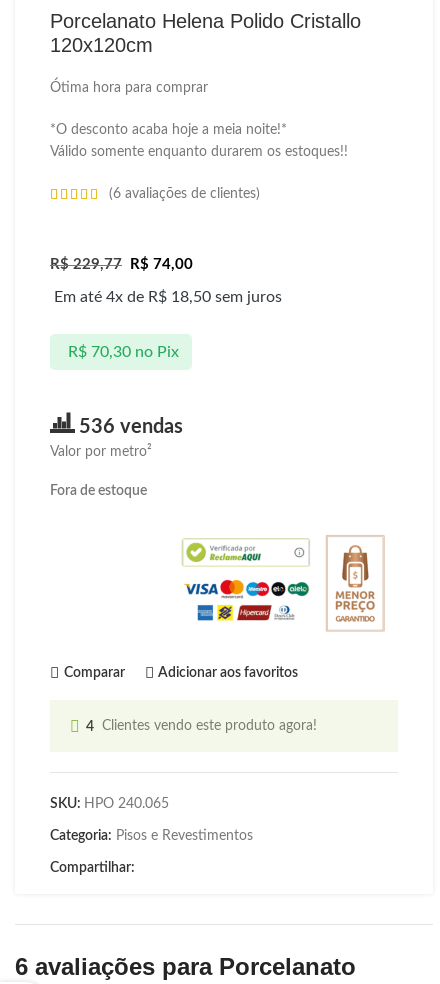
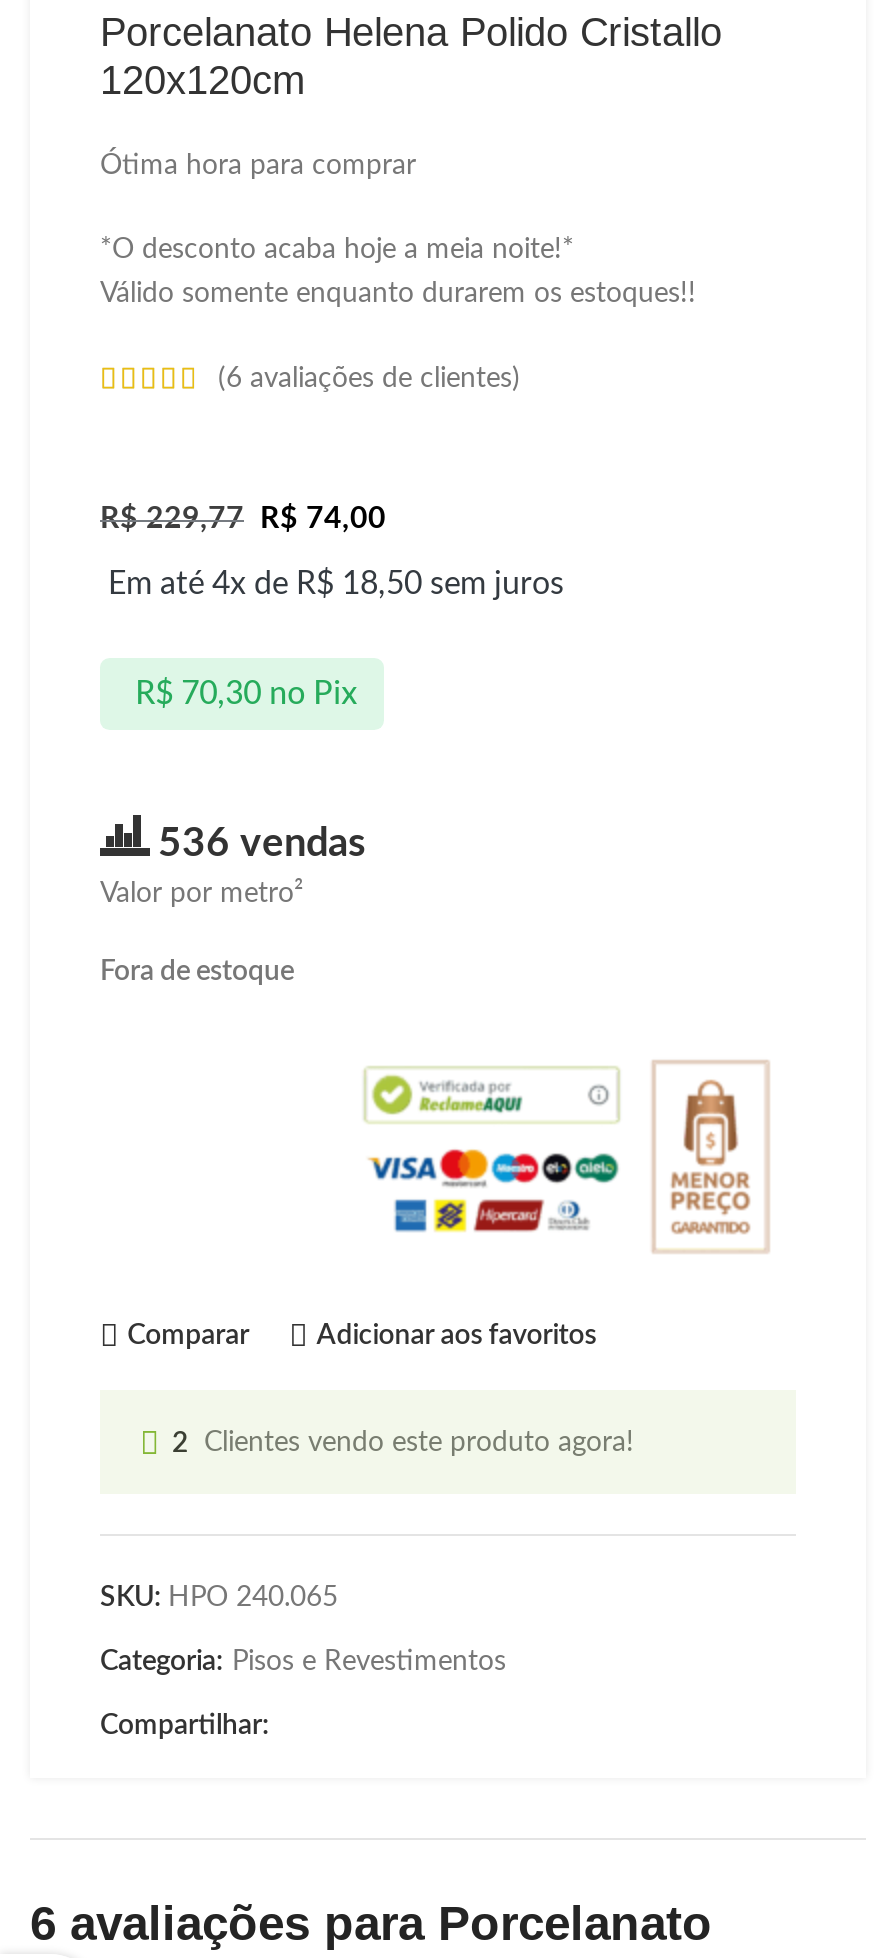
[86,720,317,734] 4 Clientes vendo este produto agora! -> [172,1430,634,1458] 2 Clientes vendo este produto agora!

